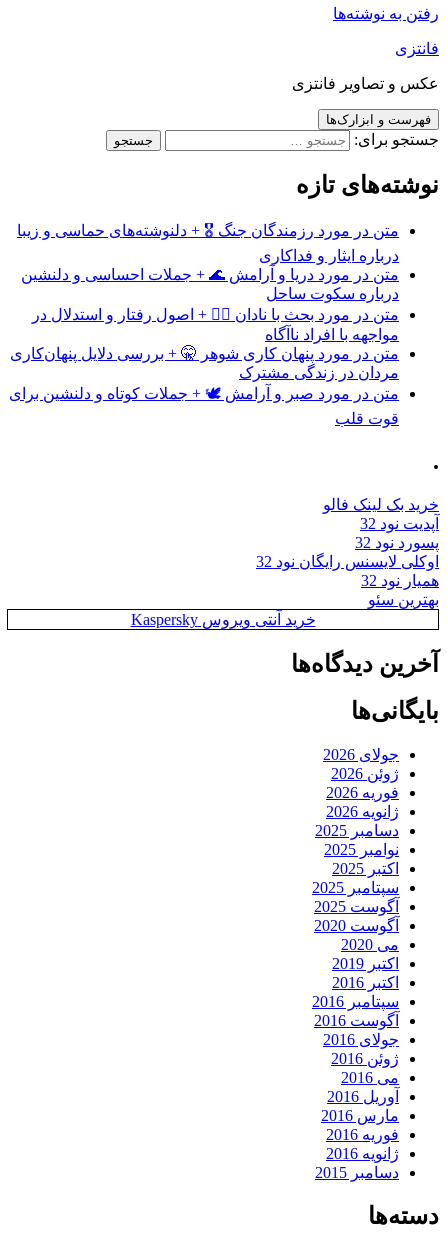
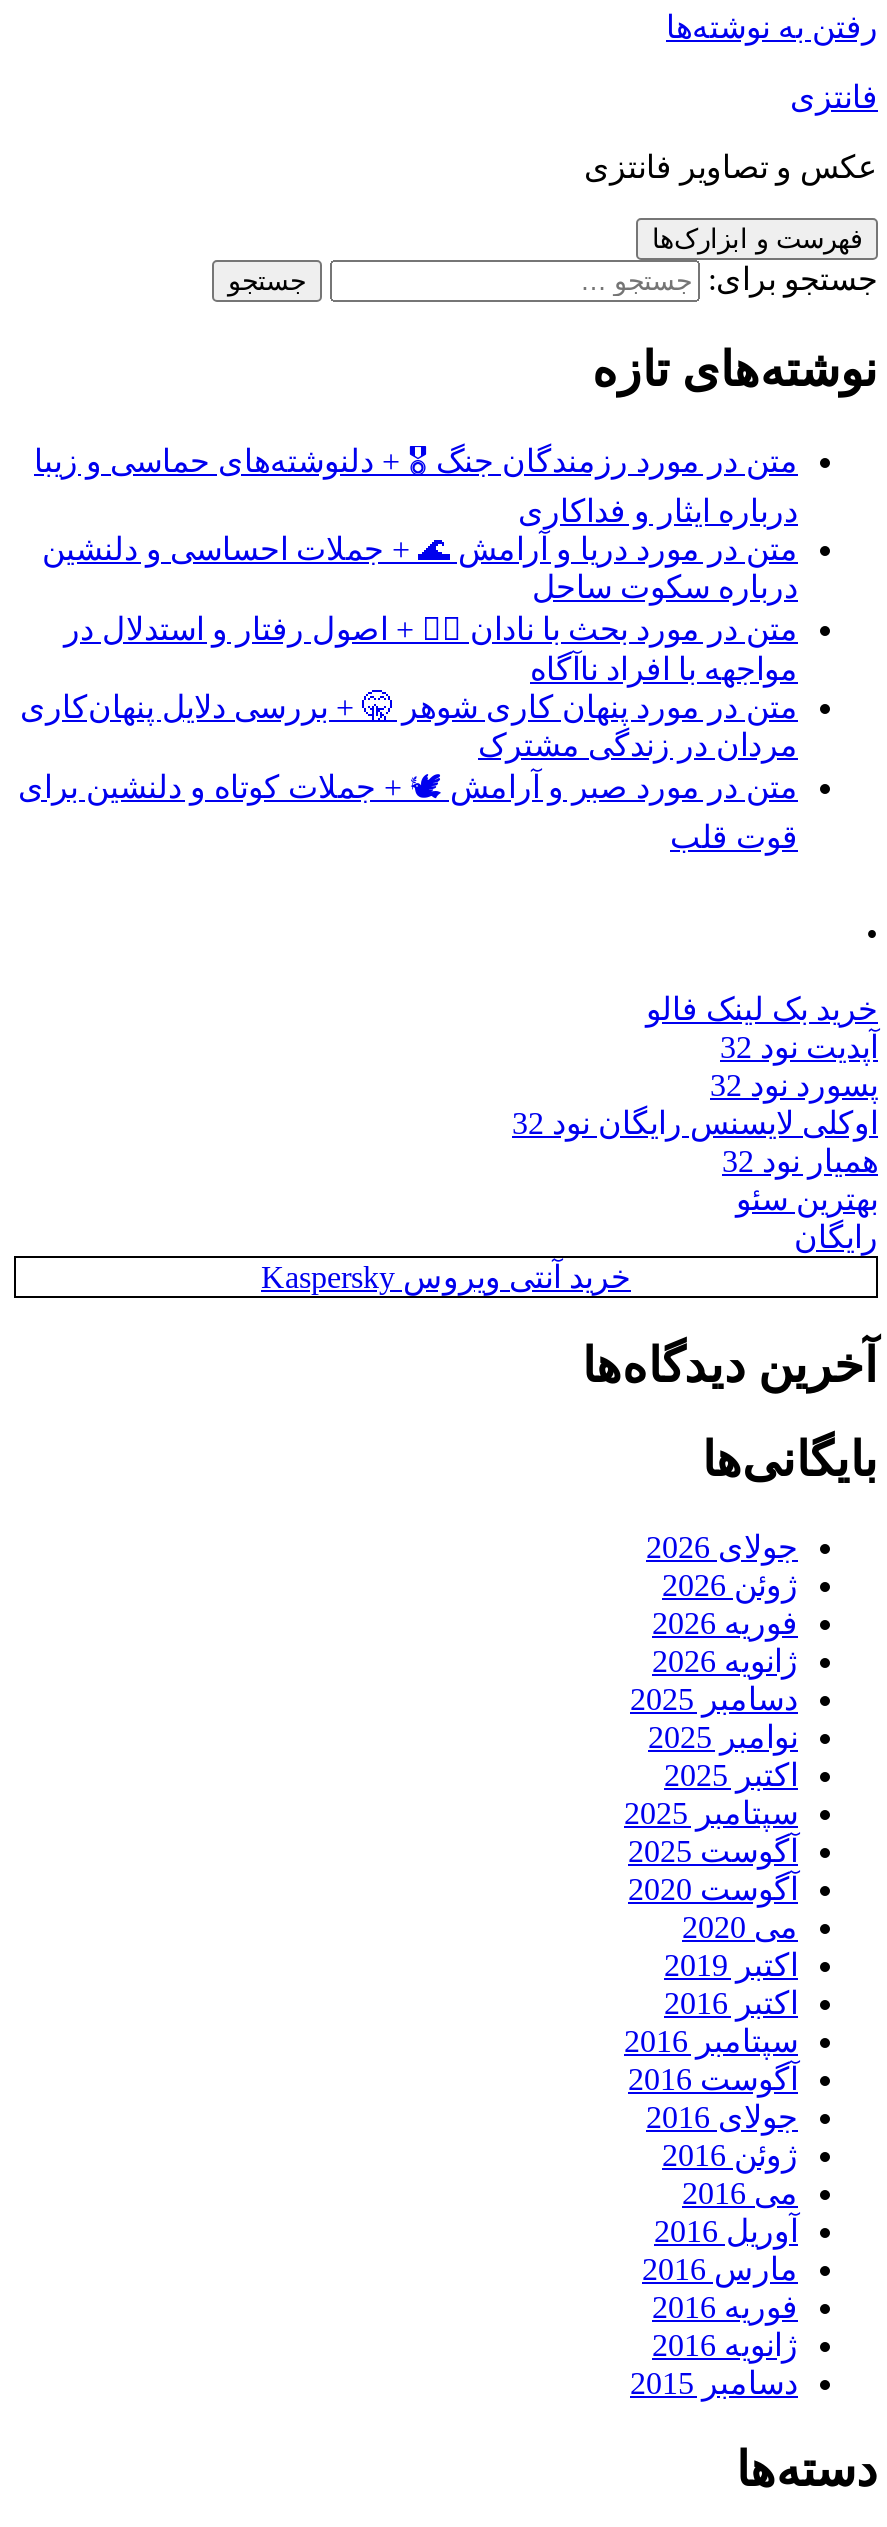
none -> [794,1219,878,1253] رایگان

